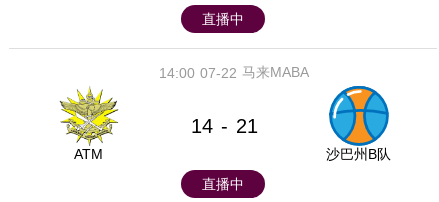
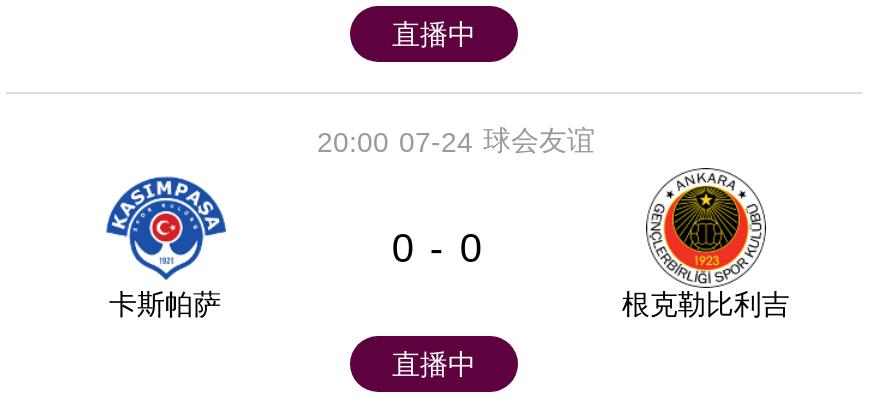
[159,64,309,81] 07-22 | 14:00 | 马来MABA -> [317,124,595,158] 07-24 | 20:00 | 球会友谊
[59,87,119,162] [image] | ATM -> [104,174,228,320] [image] | 卡斯帕萨
[191,85,391,162] [image] | 14 - 21 | 沙巴州B队 -> [392,168,790,320] [image] | 0 - 0 | 根克勒比利吉

